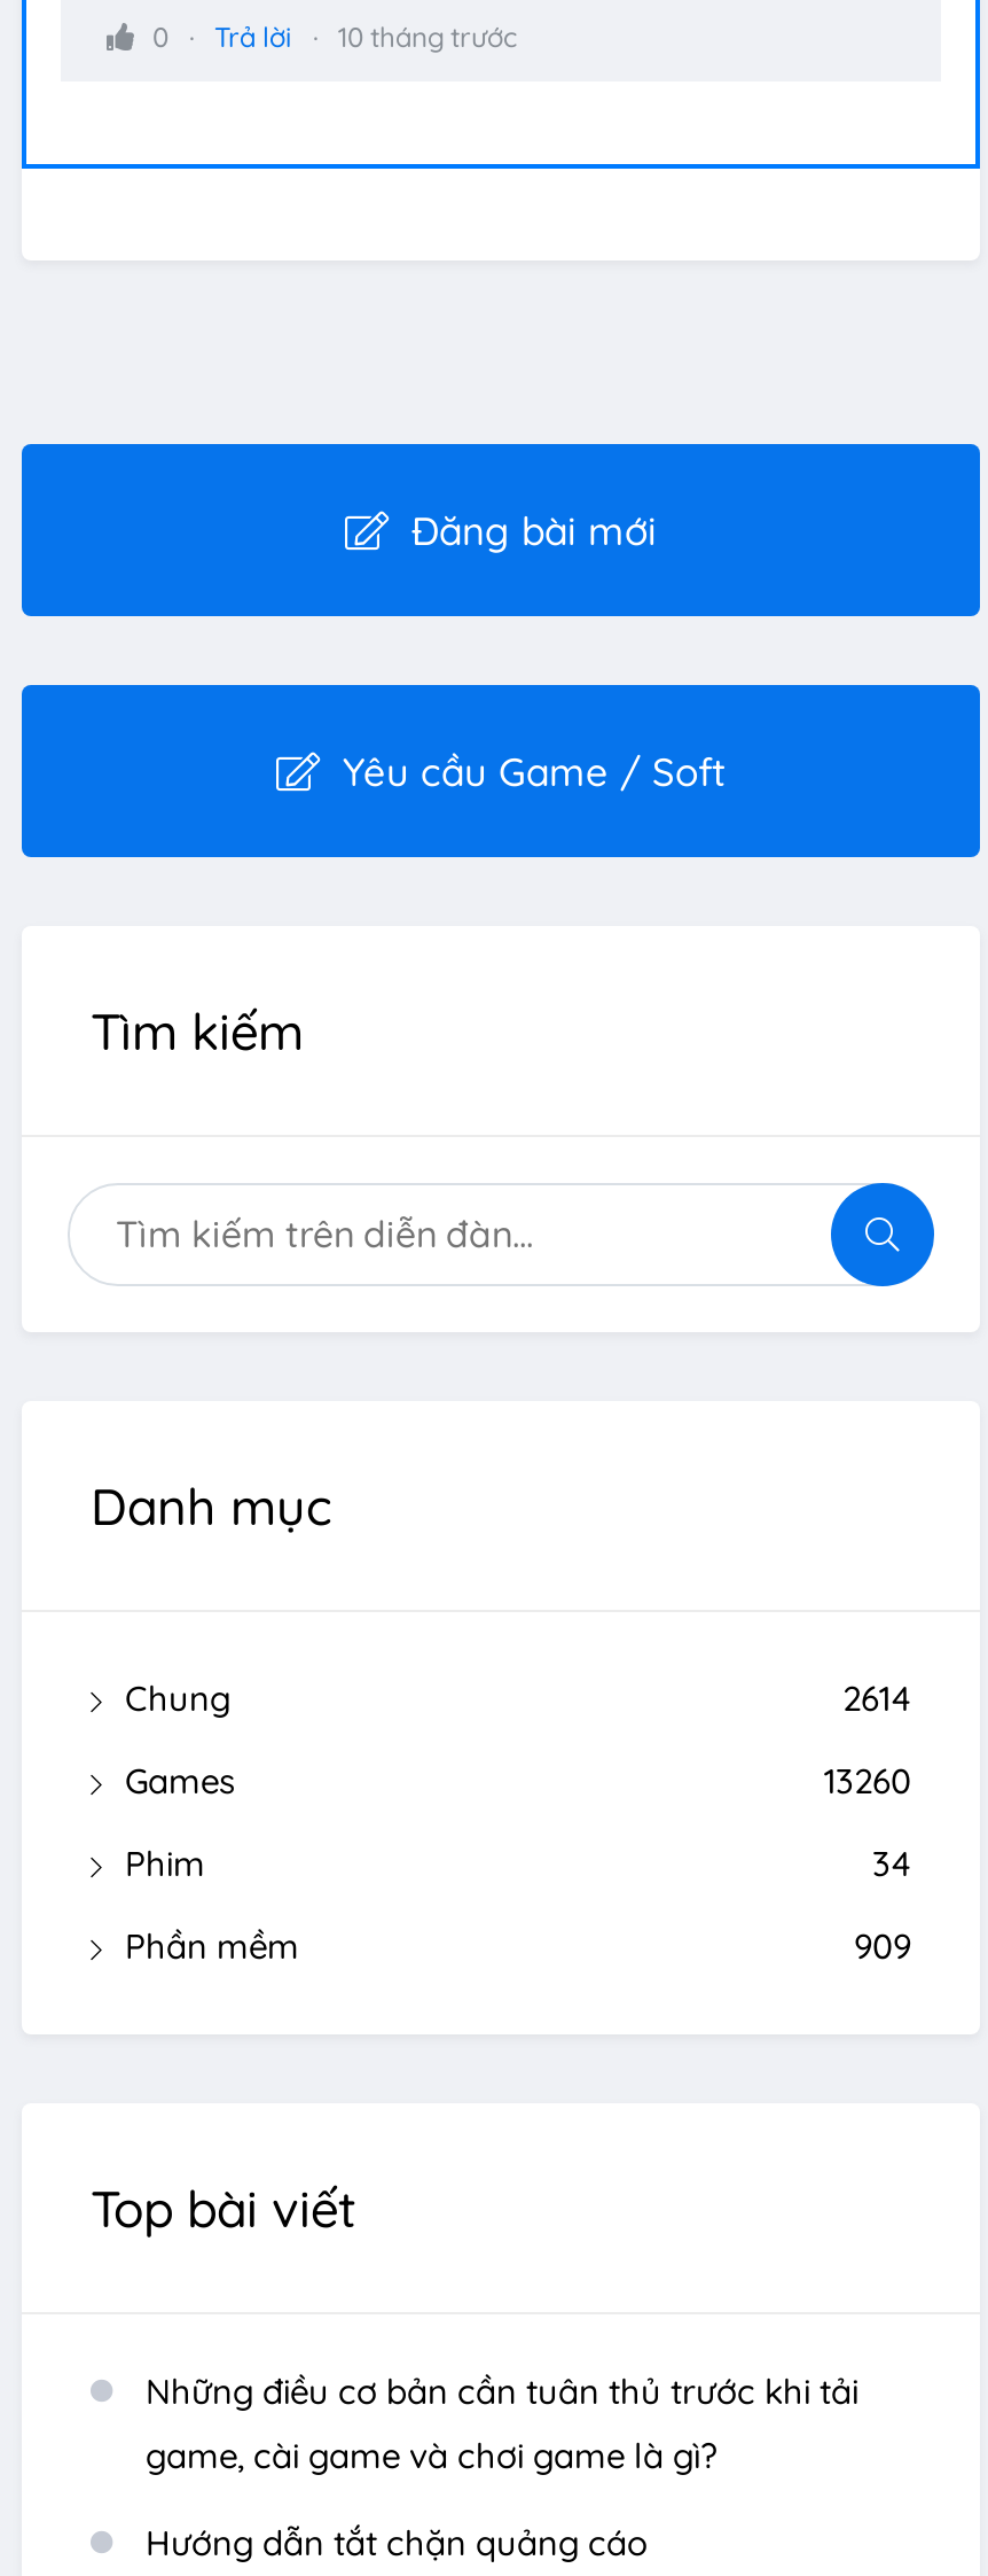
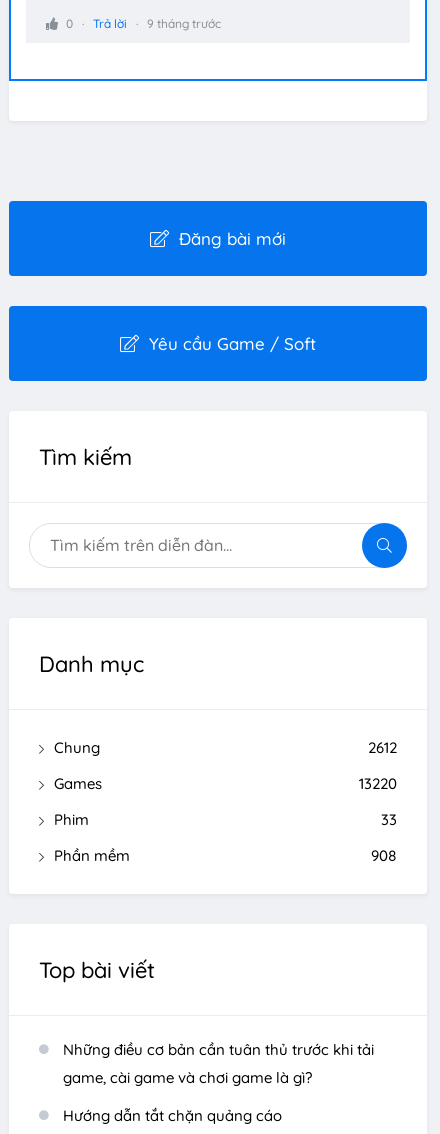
[152,20,517,55] 0 Trả lời 10 tháng trước -> [66,16,221,31] 0 Trả lời 9 tháng trước
[842,1677,911,1721] 2614 -> [368,738,397,757] 2612
[824,1760,911,1804] 13260 -> [359,774,397,793] 13220
[872,1843,911,1886] 34 -> [381,810,397,829] 33
[854,1925,911,1969] 909 -> [371,846,397,865] 908

